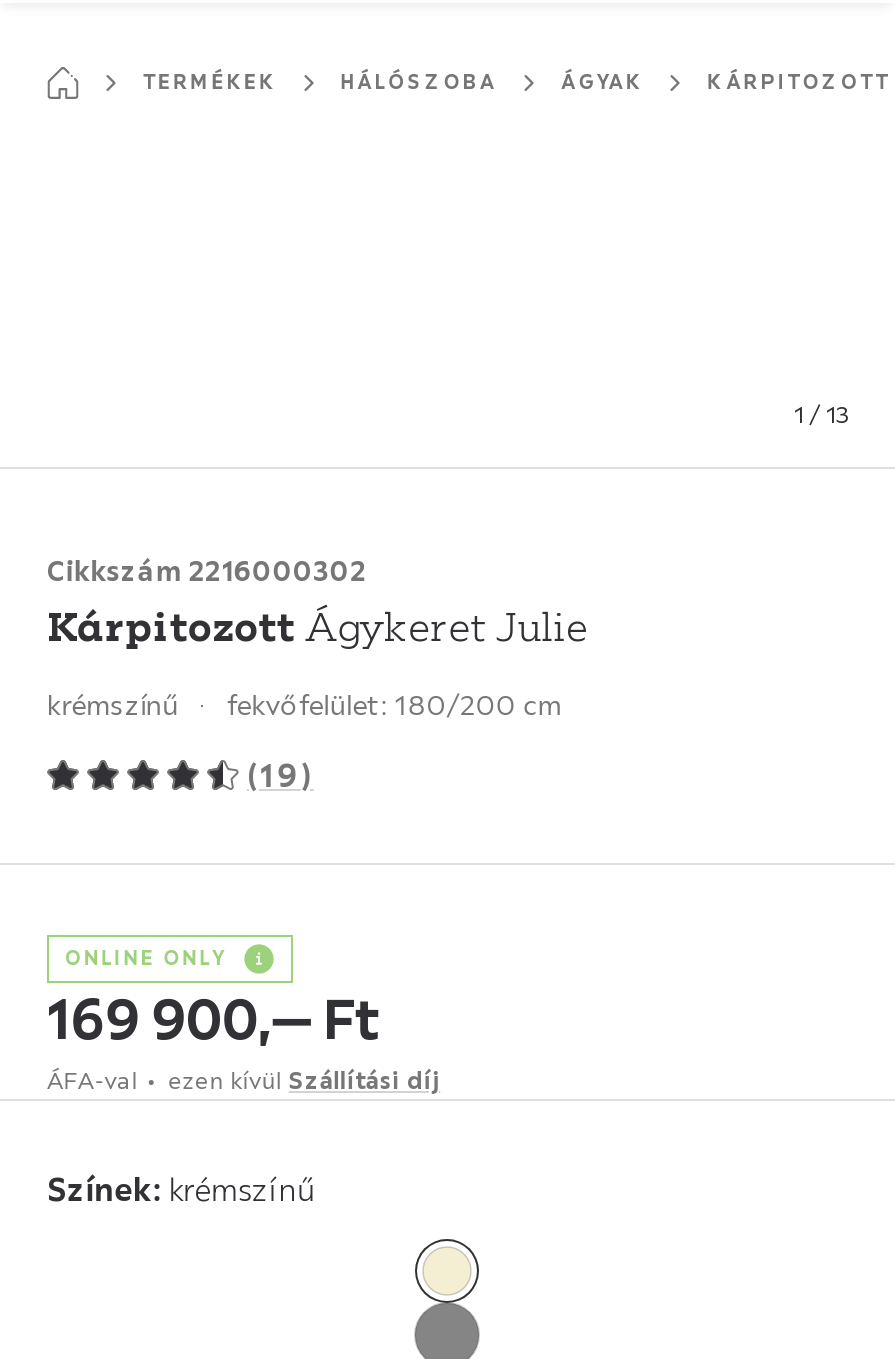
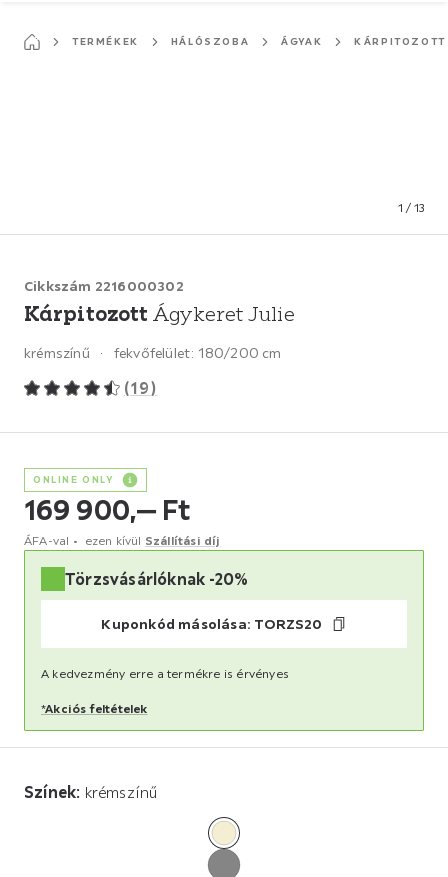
none -> [23,549,425,732] [image] | Törzsvásárlóknak -20% | Kuponkód másolása: TORZS20 | A kedvezmény erre a termékre is érvényes | *Akciós feltételek

